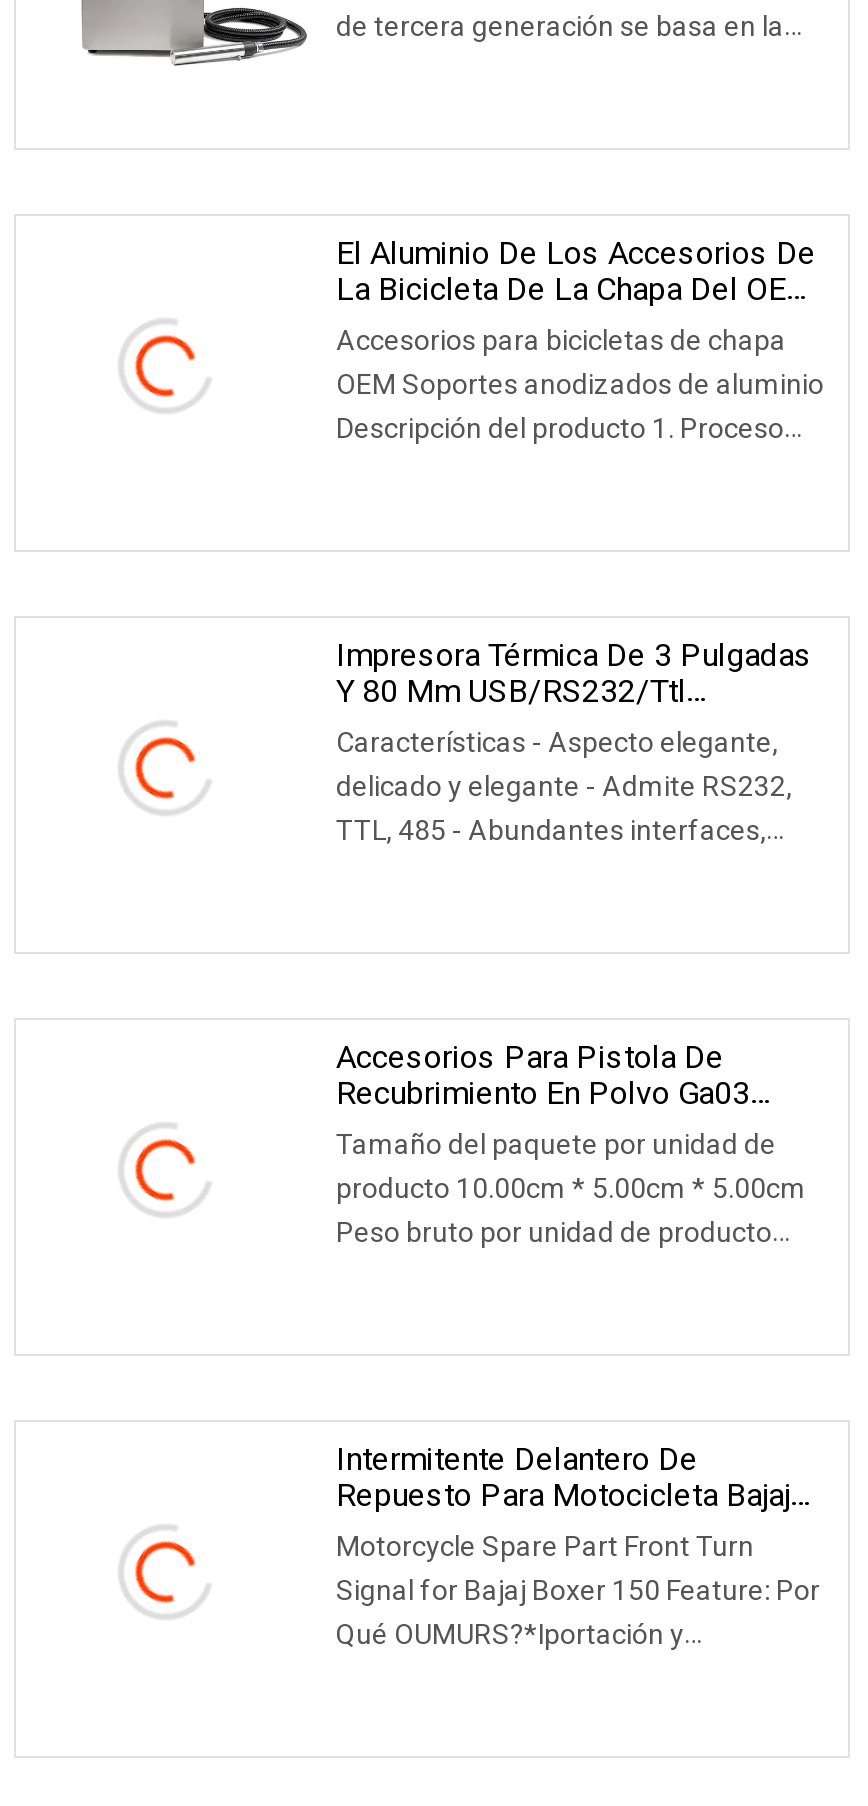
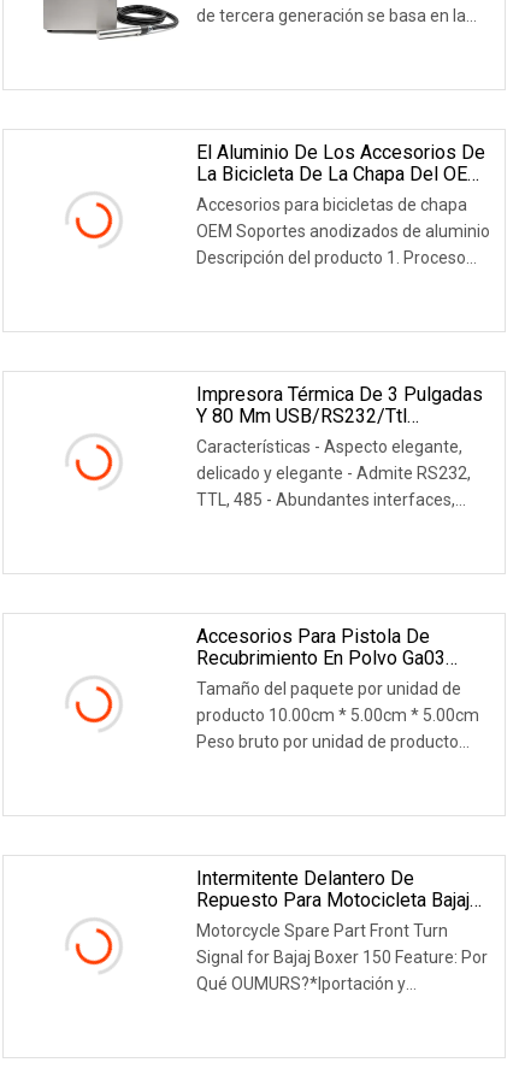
[120,324,212,414] [image] -> [67,194,123,248] [image]
[120,726,212,816] [image] -> [67,436,123,490] [image]
[120,1128,212,1218] [image] -> [67,678,123,732] [image]
[120,1530,212,1620] [image] -> [67,920,123,974] [image]

